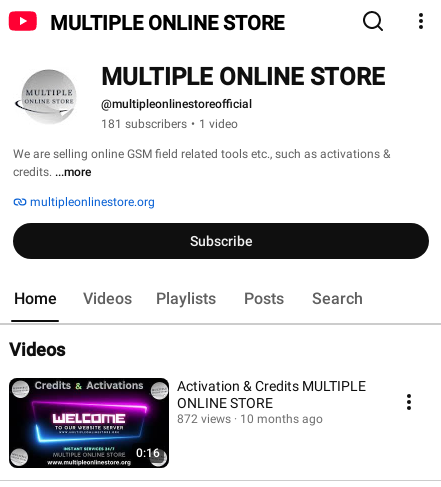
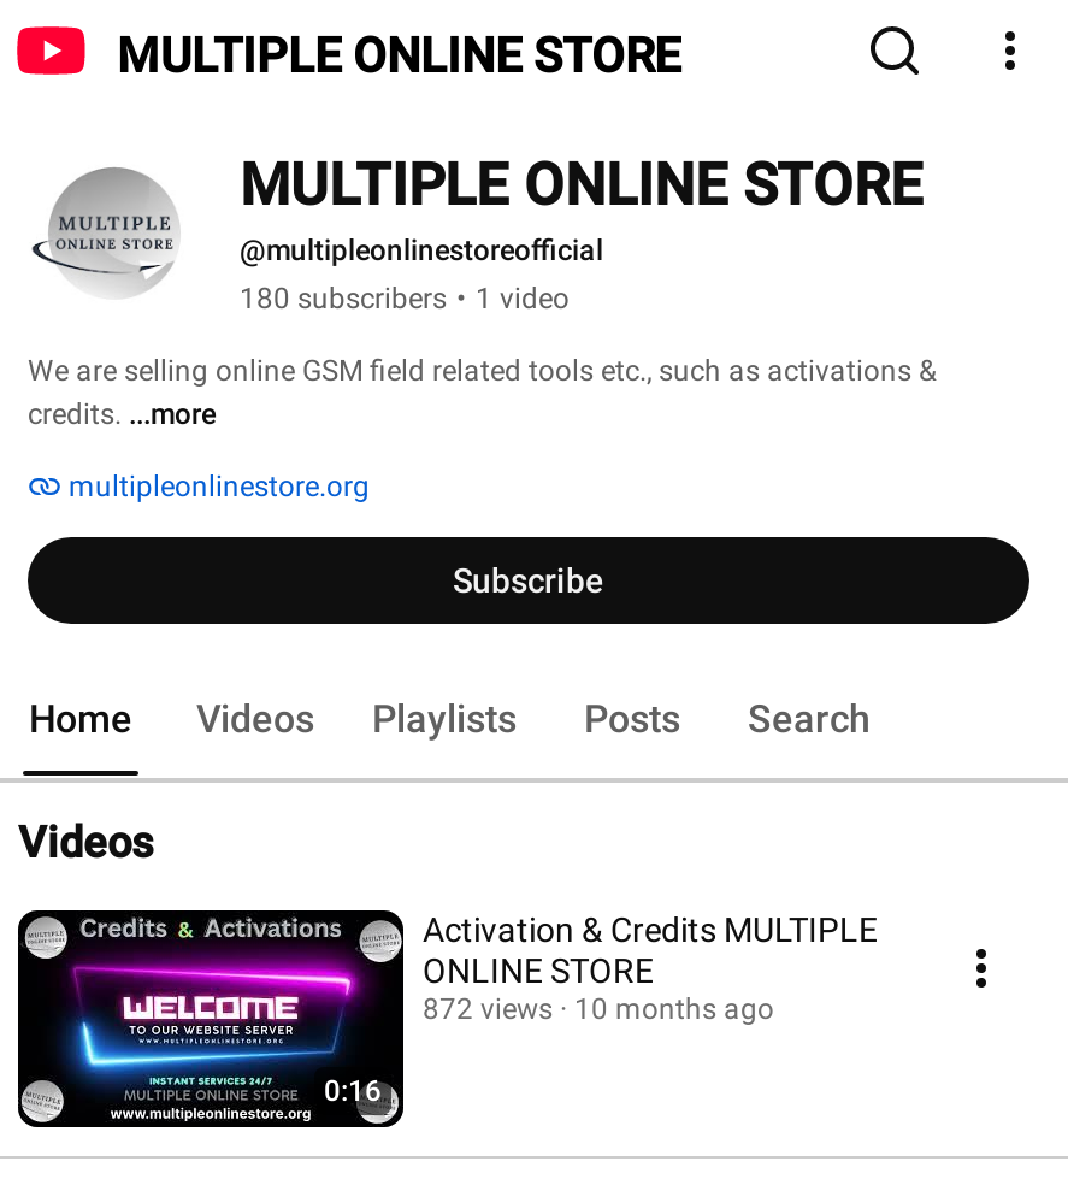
[101,117,238,131] 181 subscribers • 1 video -> [240,282,570,316] 180 subscribers • 1 video

